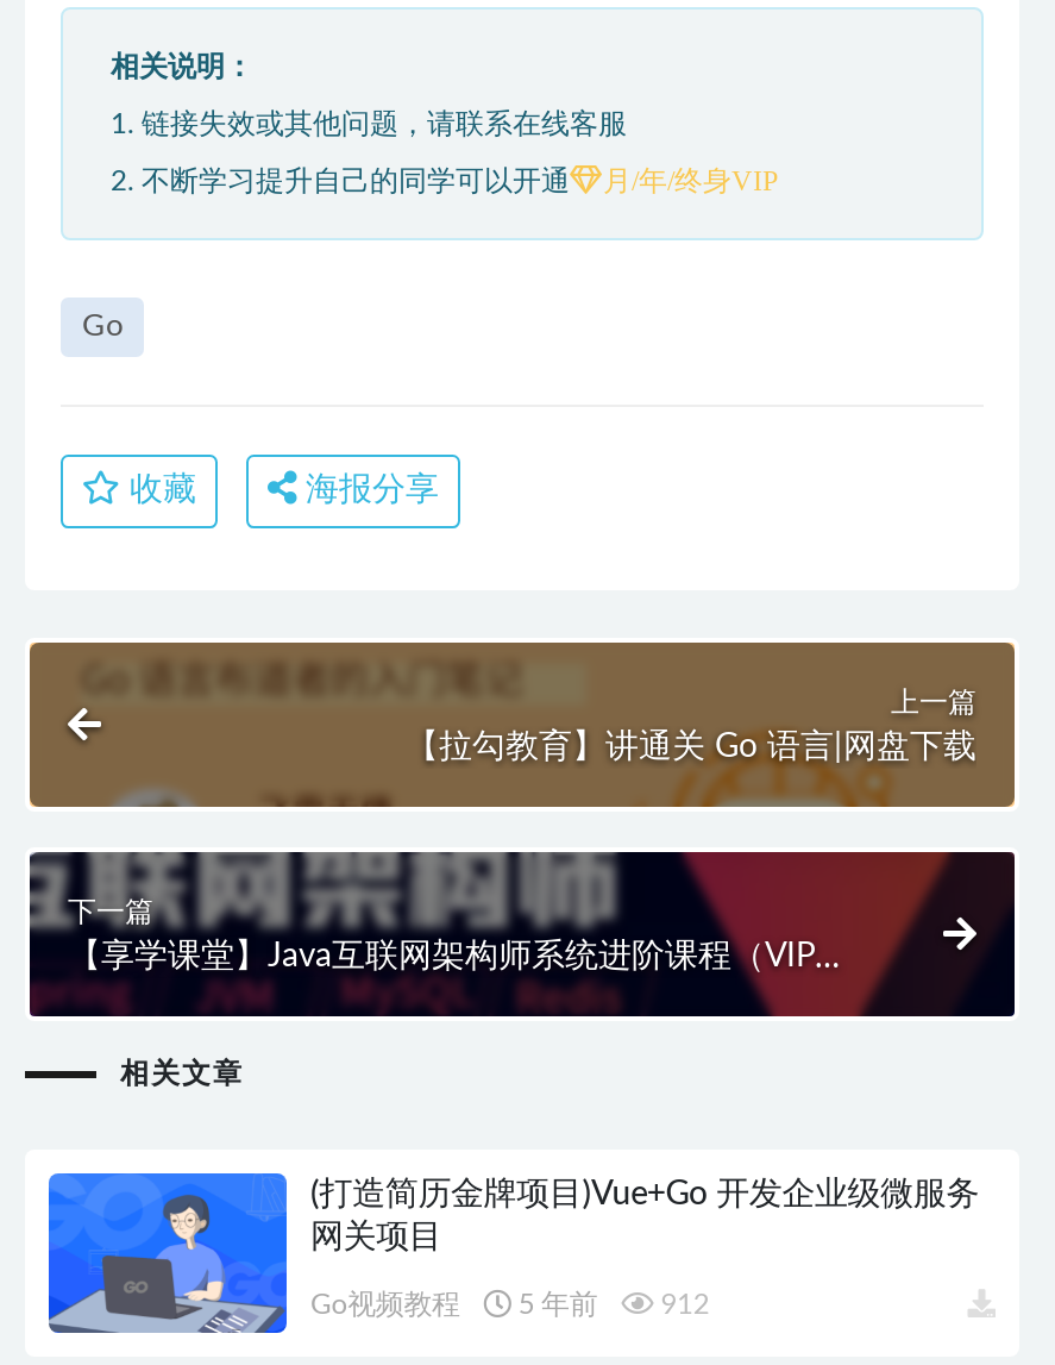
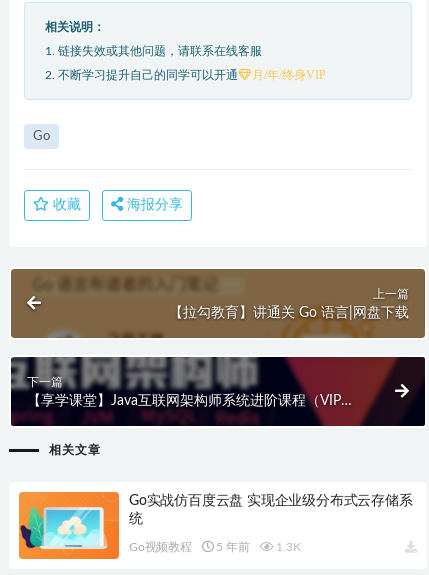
[46,1171,979,1335] [image] | (打造简历金牌项目)Vue+Go 开发企业级微服务 | 网关项目 -> [18,491,413,560] [image] | Go实战仿百度云盘 实现企业级分布式云存储系 | 统
[310,1290,709,1319] Go视频教程 5 年前 912 -> [129,541,300,553] Go视频教程 5 年前 1.3K

